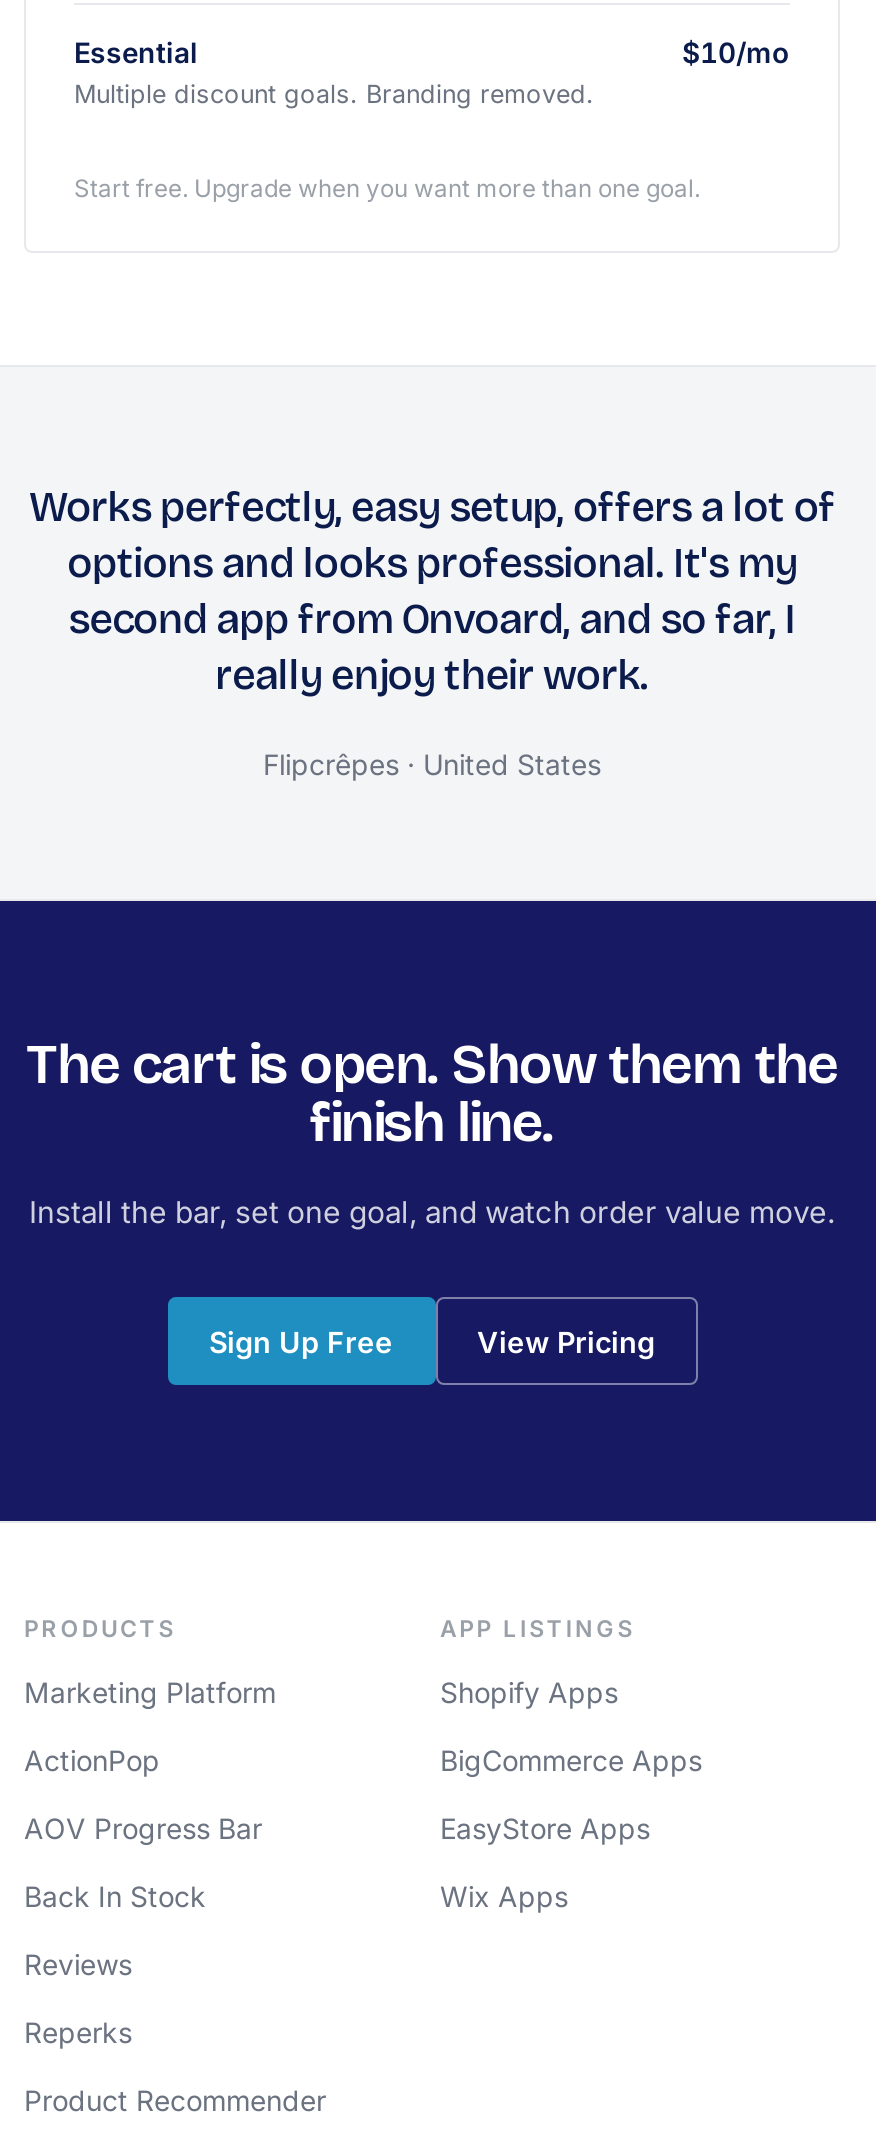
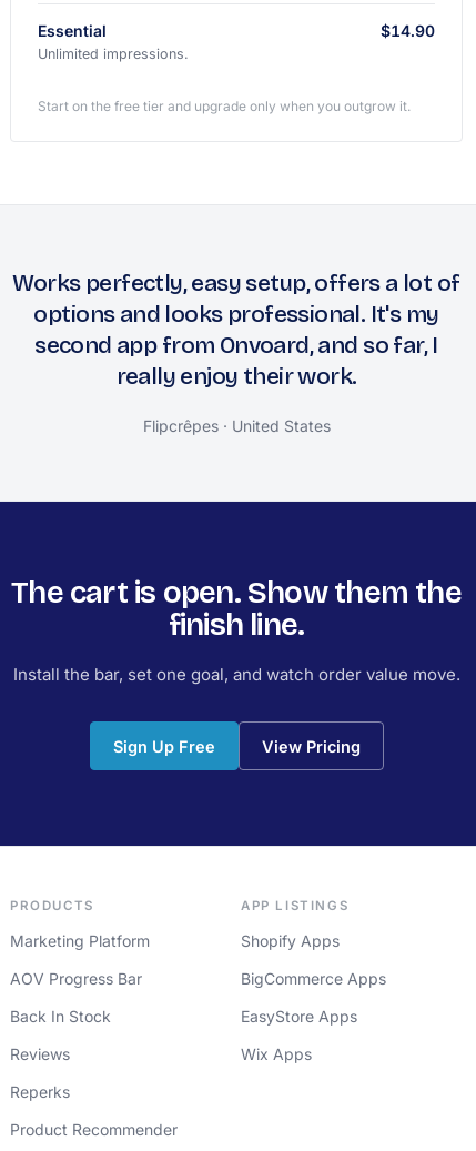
[682,36,790,70] $10/mo -> [381,21,435,40] $14.90
[74,80,594,110] Multiple discount goals. Branding removed. -> [38,46,189,62] Unlimited impressions.
[74,174,700,204] Start free. Upgrade when you want more than one goal. -> [38,98,411,115] Start on the free tier and upgrade only when you outgrow it.
[24,1744,160,1778] ActionPop -> none

